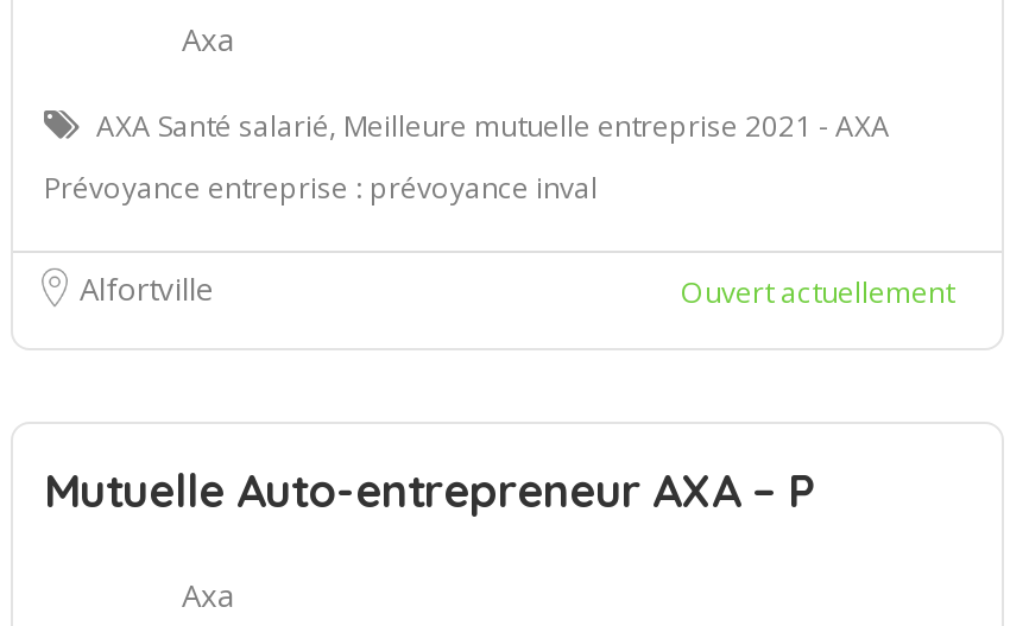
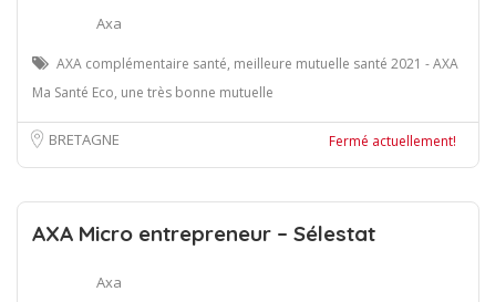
[96,105,890,145] AXA Santé salarié, Meilleure mutuelle entreprise 2021 - AXA -> [56,54,458,72] AXA complémentaire santé, meilleure mutuelle santé 2021 - AXA
[44,166,598,207] Prévoyance entreprise : prévoyance inval -> [32,82,274,101] Ma Santé Eco, une très bonne mutuelle
[80,266,954,311] Alfortville | Ouvert actuellement -> [49,129,456,150] BRETAGNE | Fermé actuellement!
[44,461,814,518] Mutuelle Auto-entrepreneur AXA – P -> [32,220,375,246] AXA Micro entrepreneur – Sélestat

